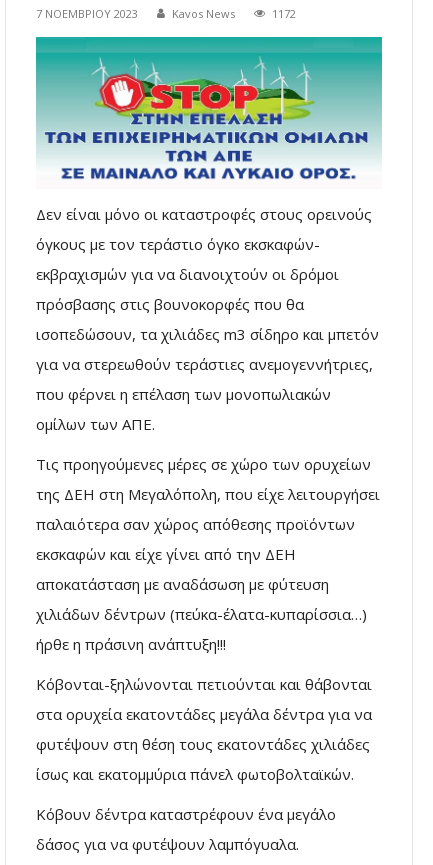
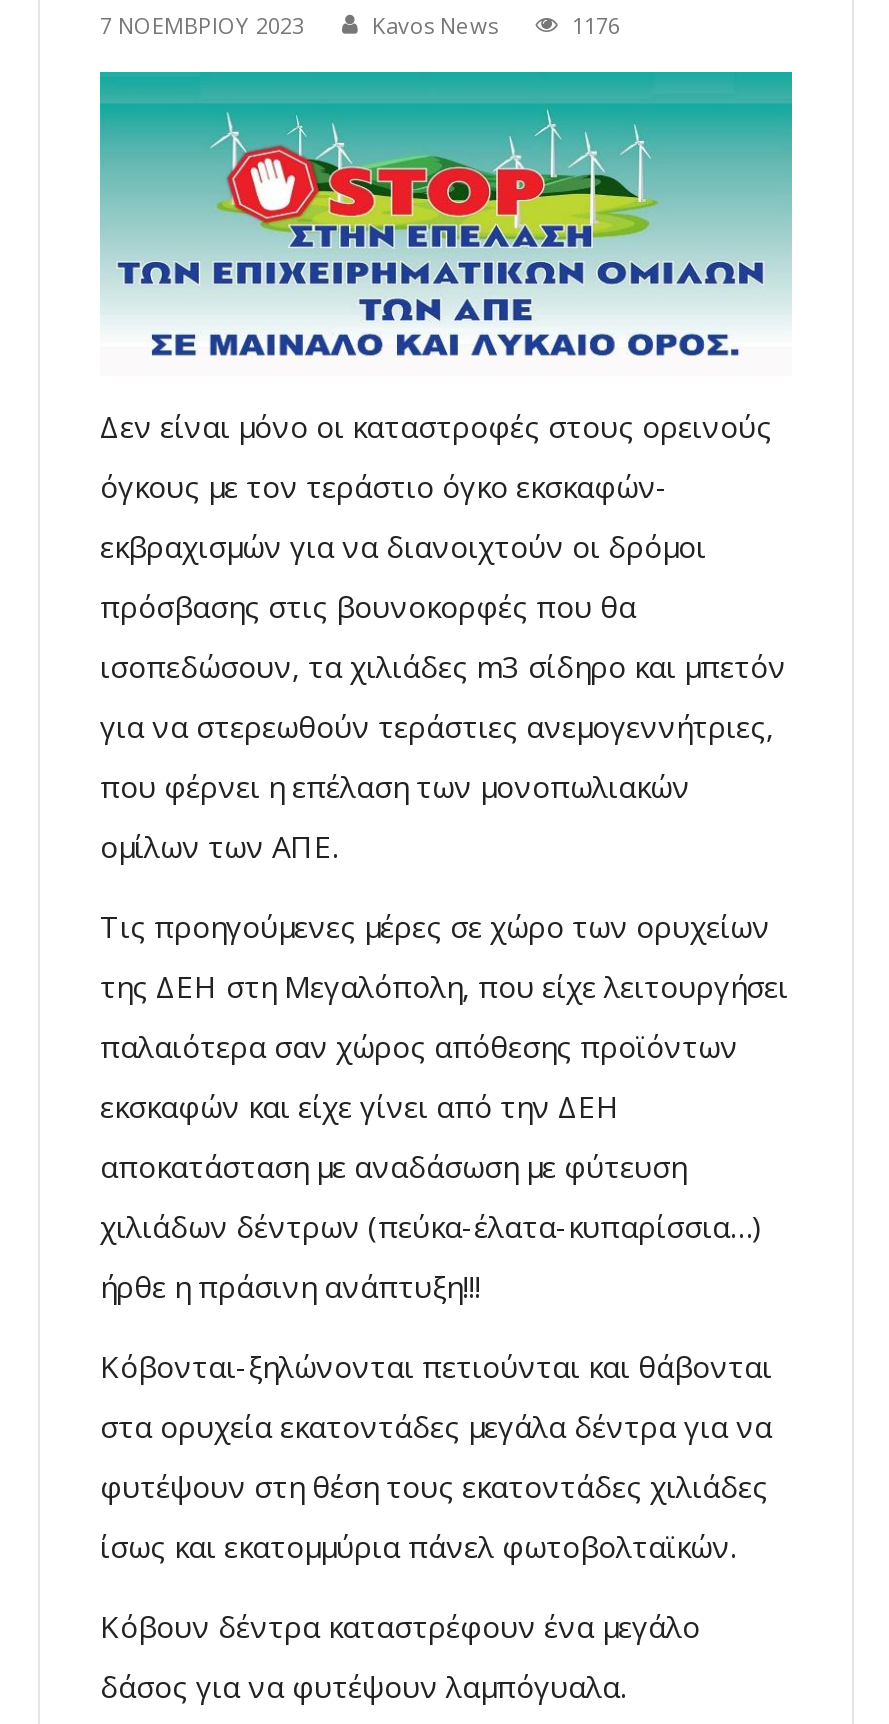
[272,6,296,21] 1172 -> [572,11,620,41] 1176

